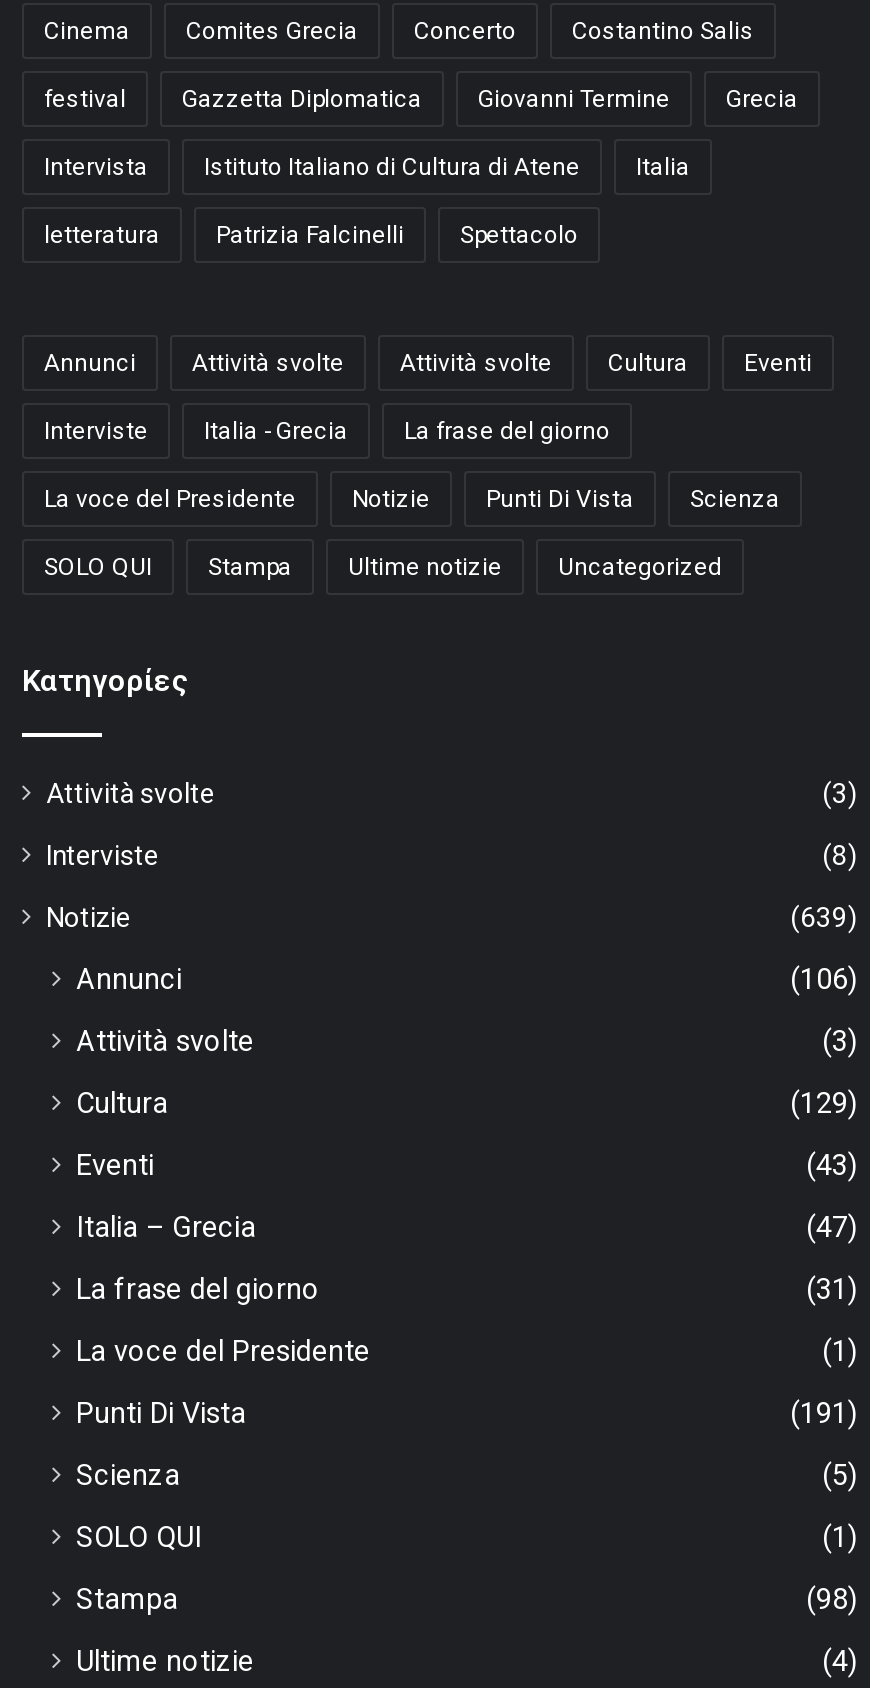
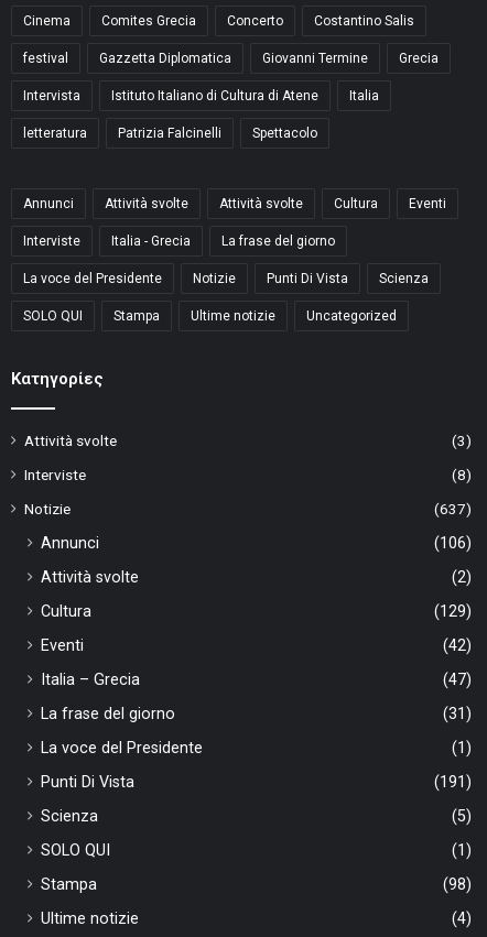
[790,902,858,934] (639) -> [434,500,472,518] (637)
[822,1026,858,1058] (3) -> [452,569,472,586] (2)
[806,1150,858,1182] (43) -> [443,637,472,654] (42)

